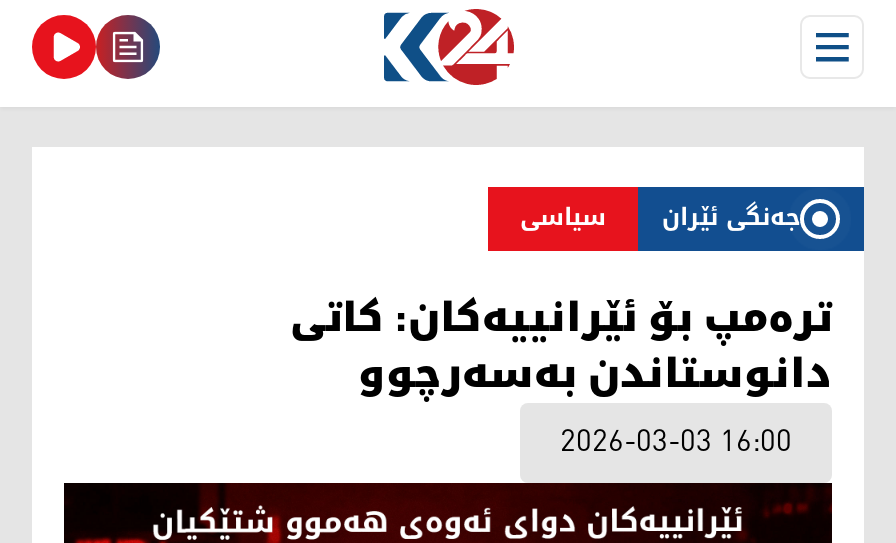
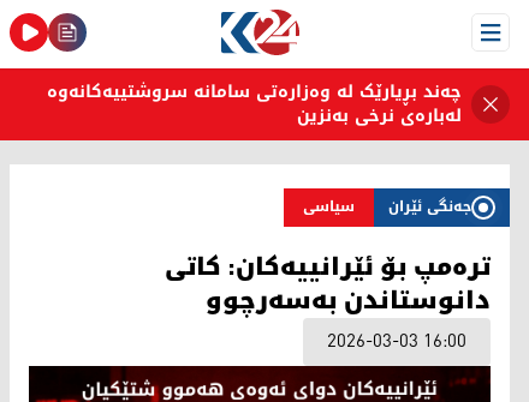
none -> [47,67,525,142] [image] | چەند بڕیارێک لە وەزارەتی سامانە سروشتییەکانەوە | لەبارەی نرخی بەنزین

